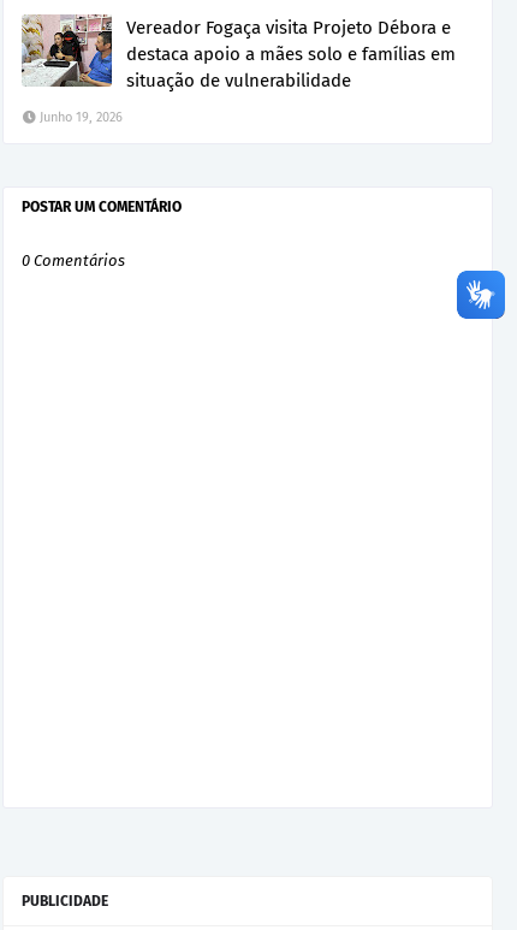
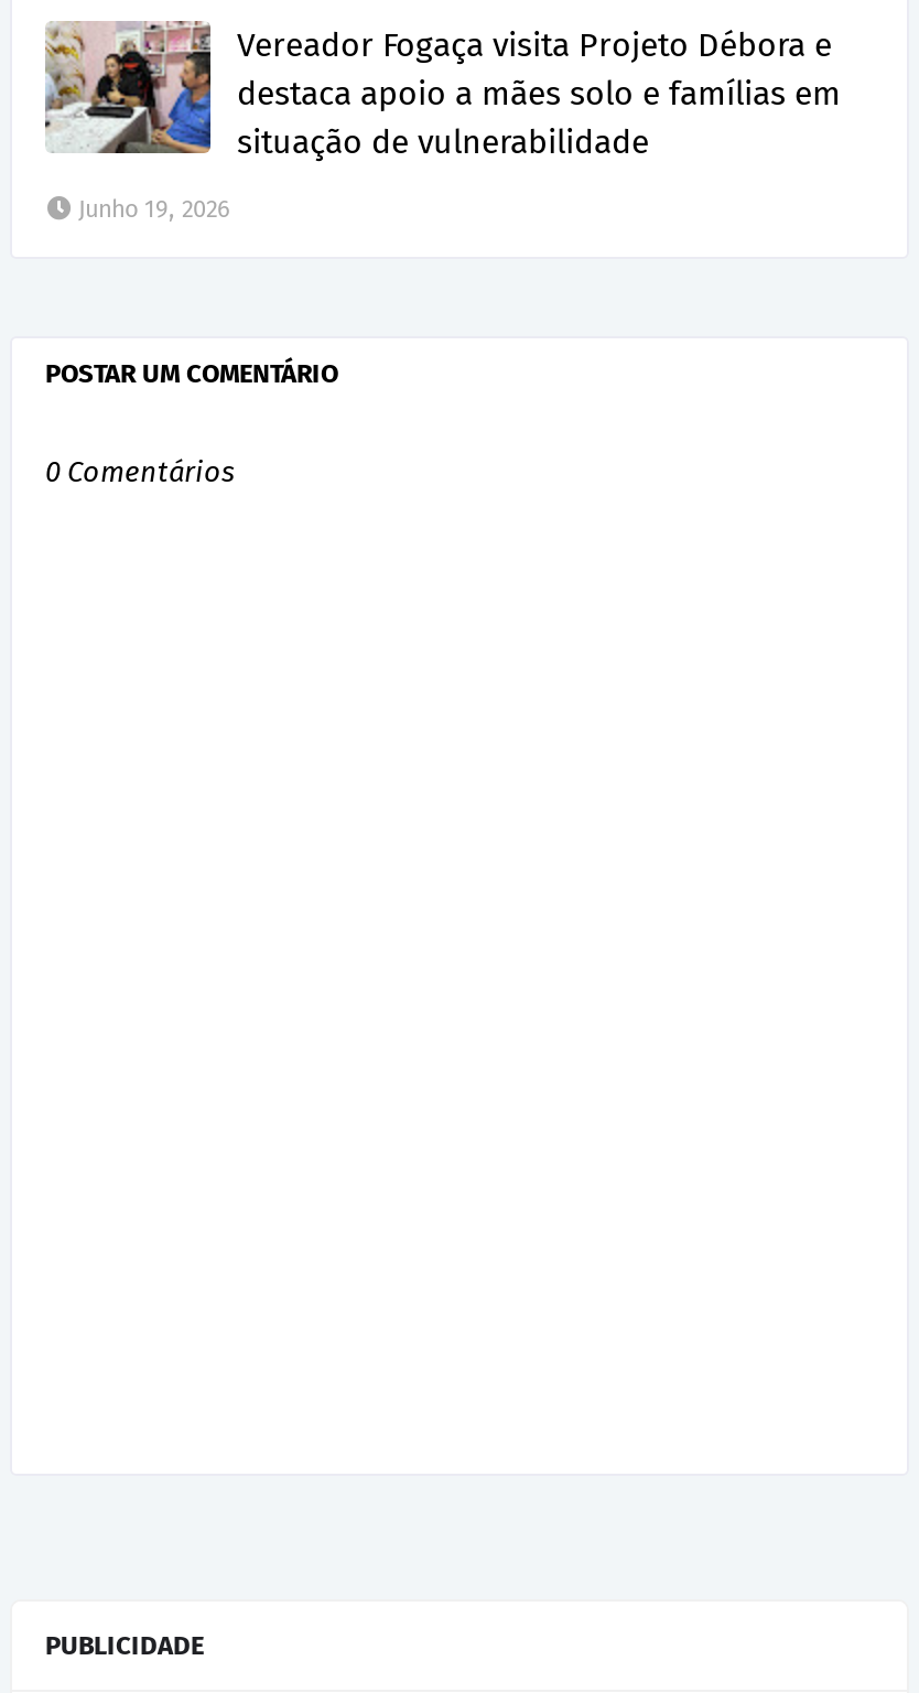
[456,269,506,320] [image] -> none

